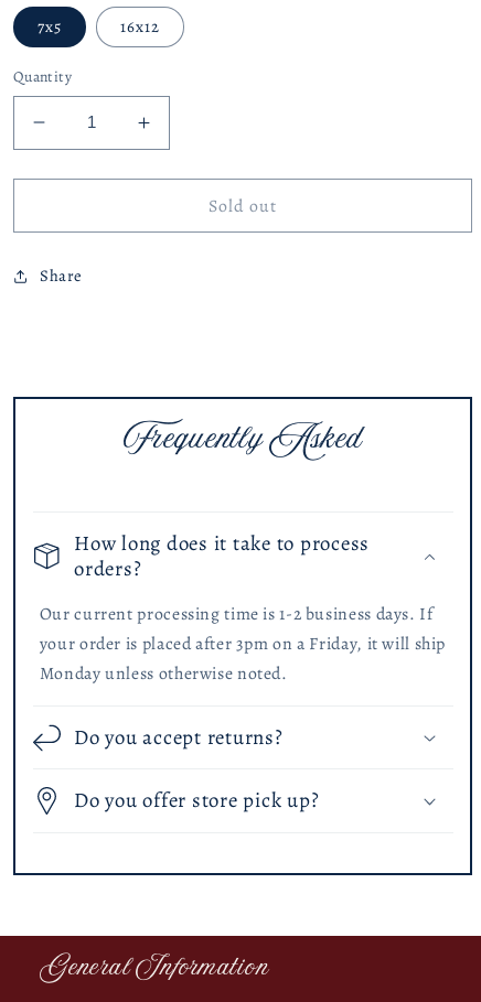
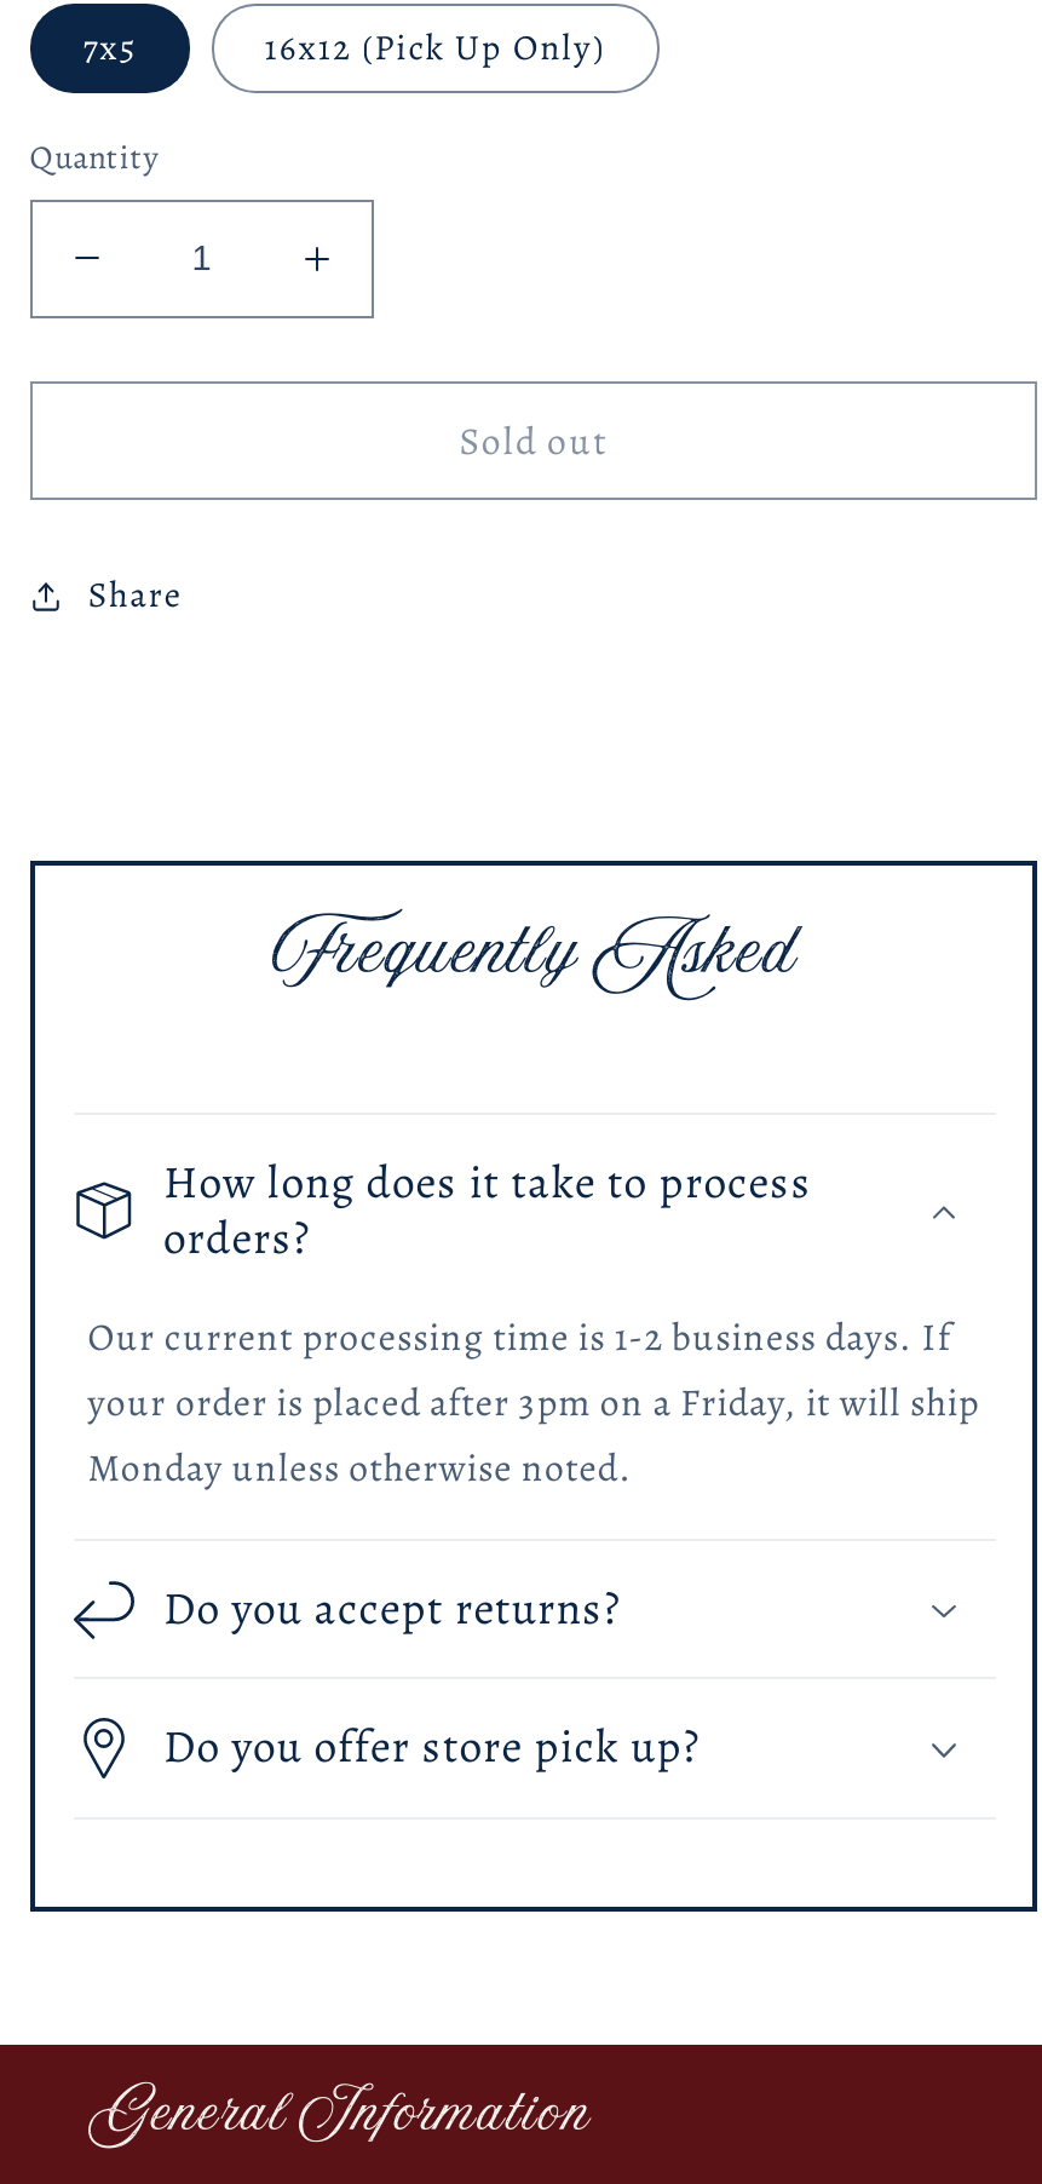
[120,16,160,38] 16x12 -> [265,23,606,72] 16x12 (Pick Up Only)

